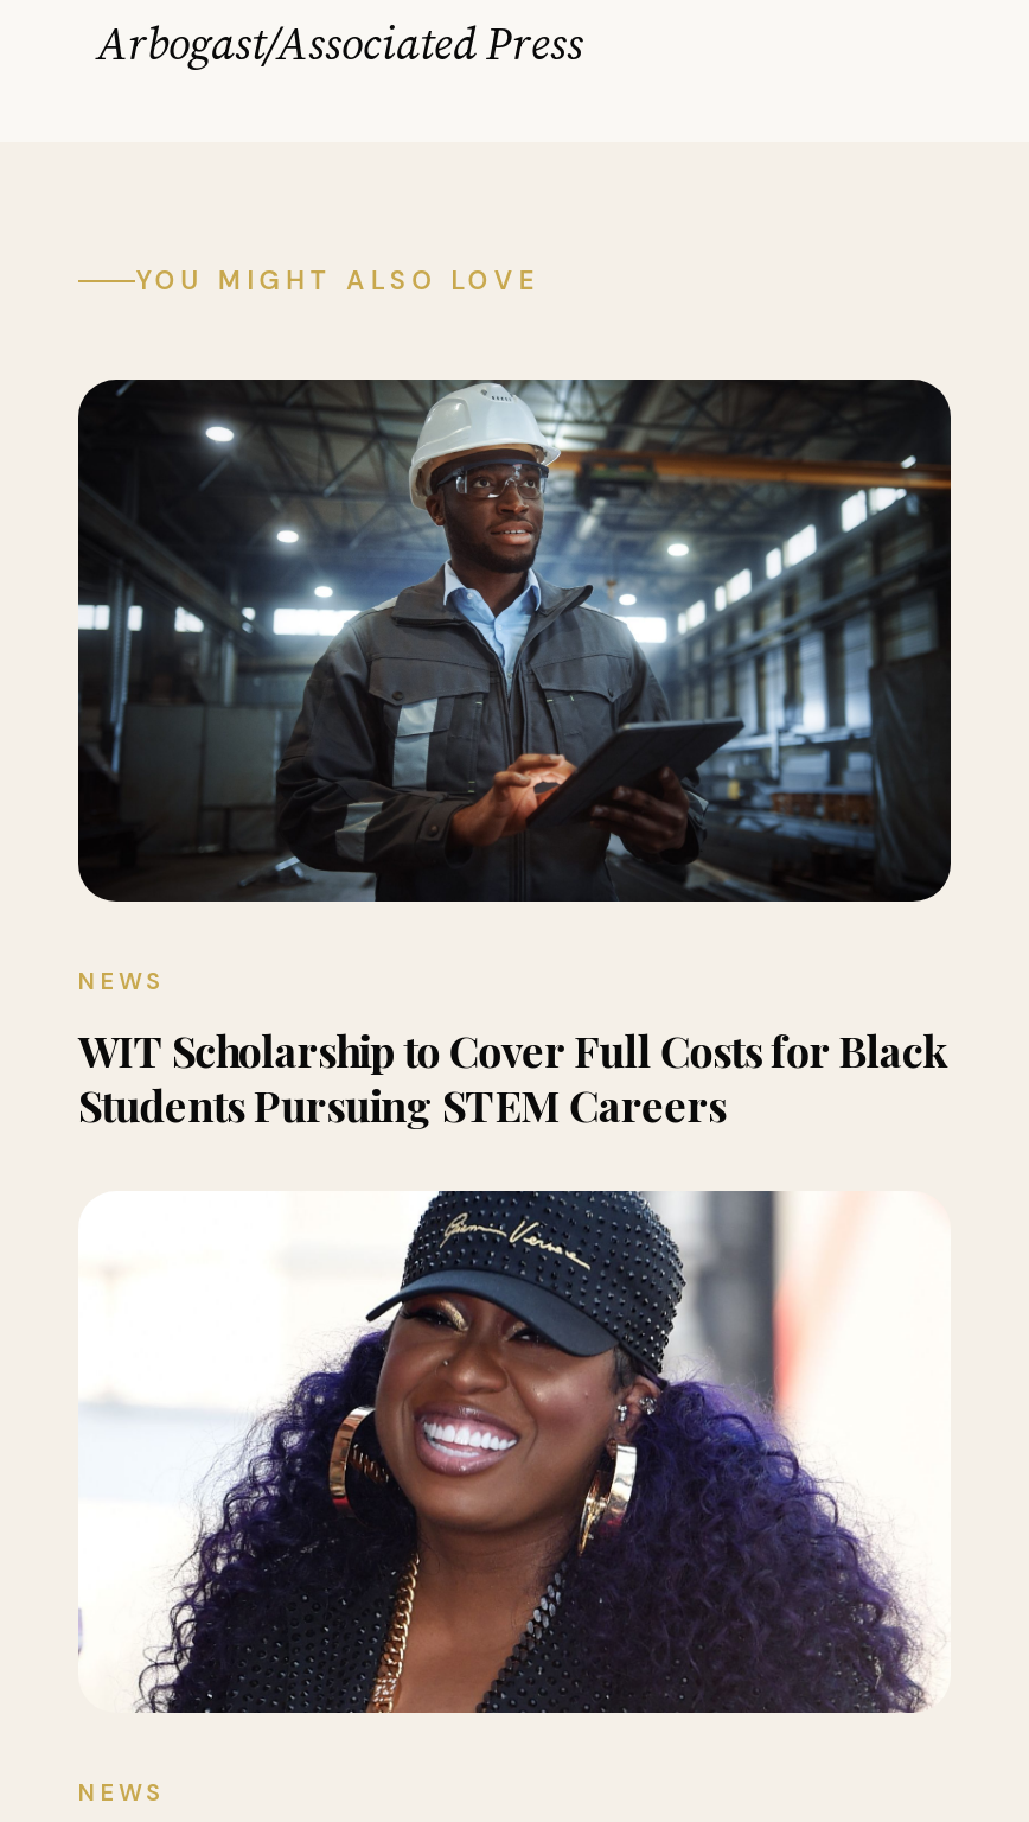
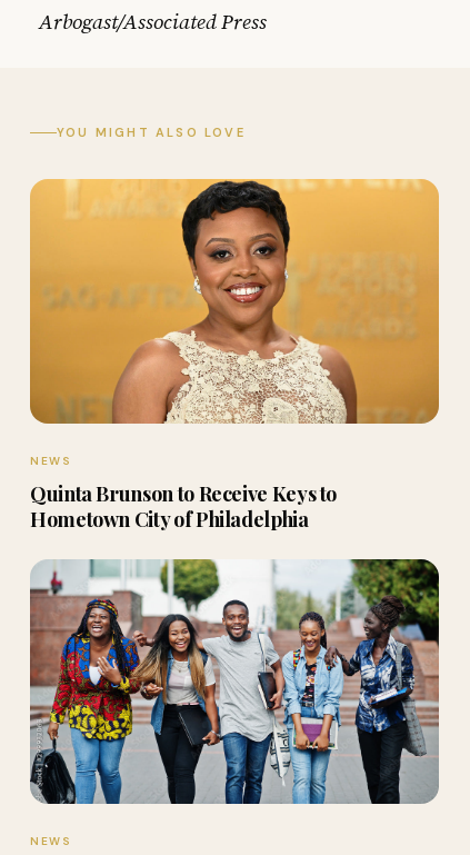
[76,377,953,904] [image] -> [29,178,440,425] [image]
[78,1023,946,1134] WIT Scholarship to Cover Full Costs for Black | Students Pursuing STEM Careers -> [30,480,337,533] Quinta Brunson to Receive Keys to | Hometown City of Philadelphia
[78,1189,951,1715] [image] -> [29,558,440,805] [image]

